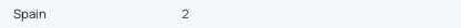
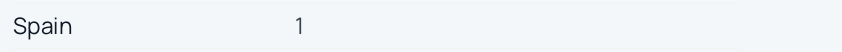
[182,6,188,22] 2 -> [295,10,303,40] 1

